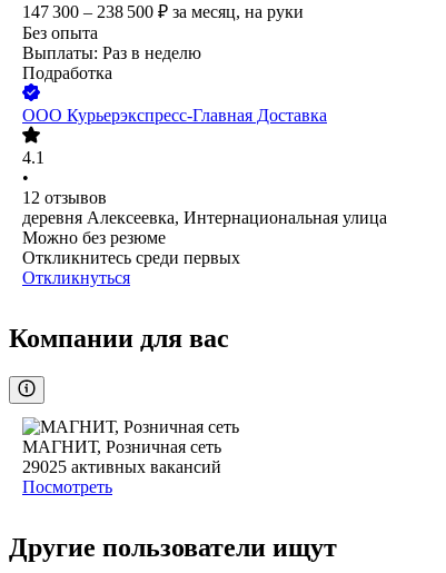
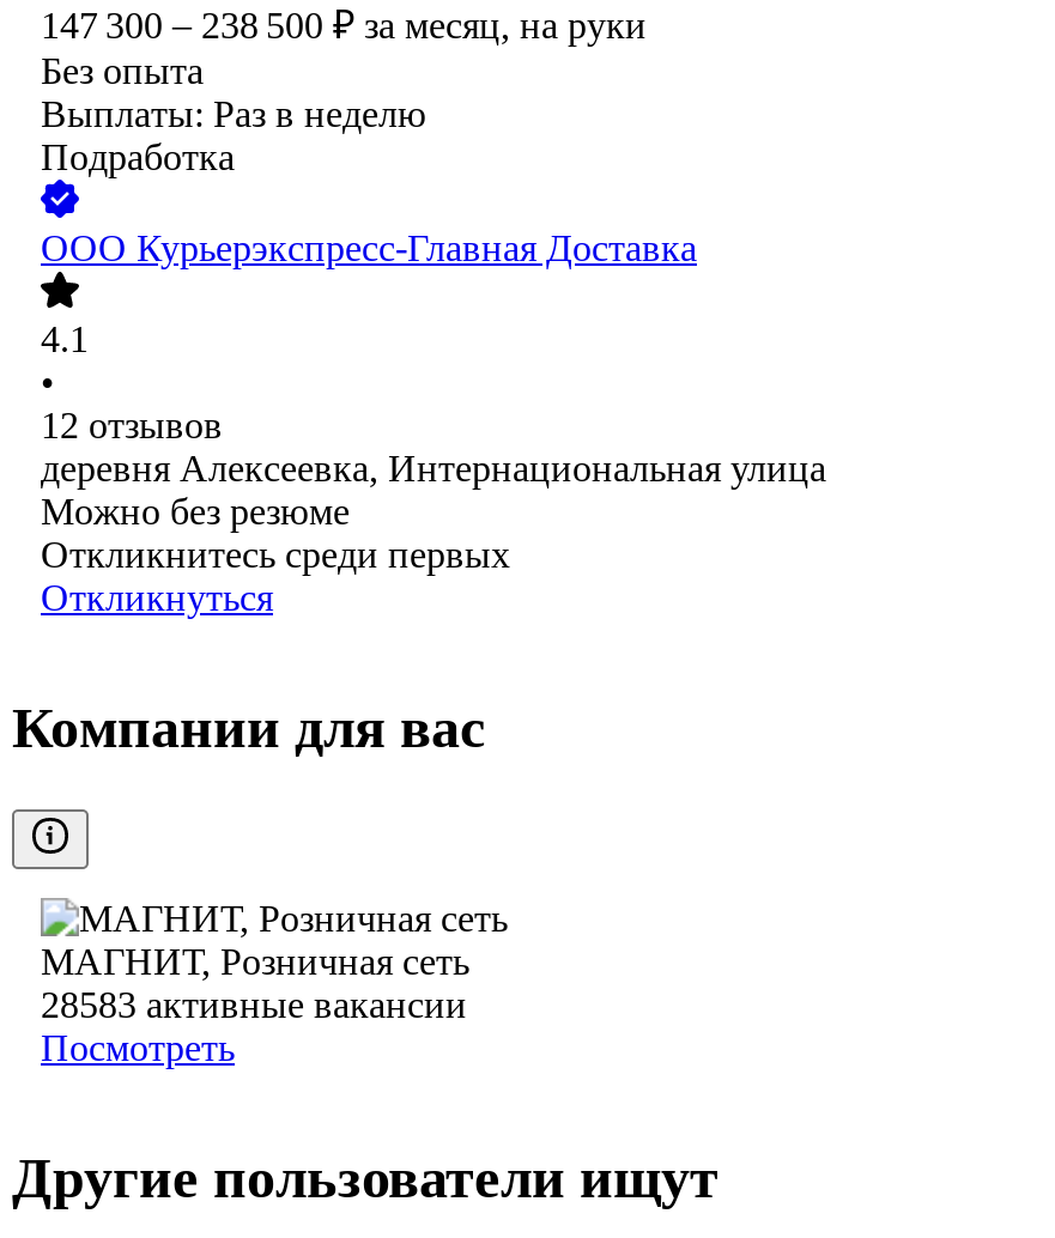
[22,458,221,477] 29025 активных вакансий -> [41,985,467,1026] 28583 активные вакансии

